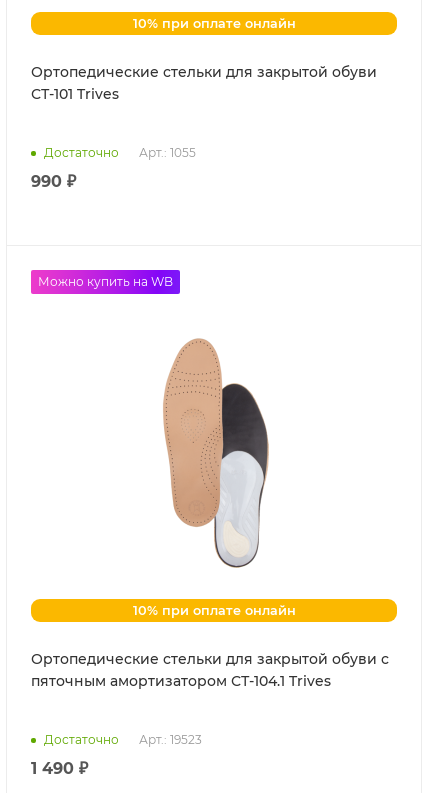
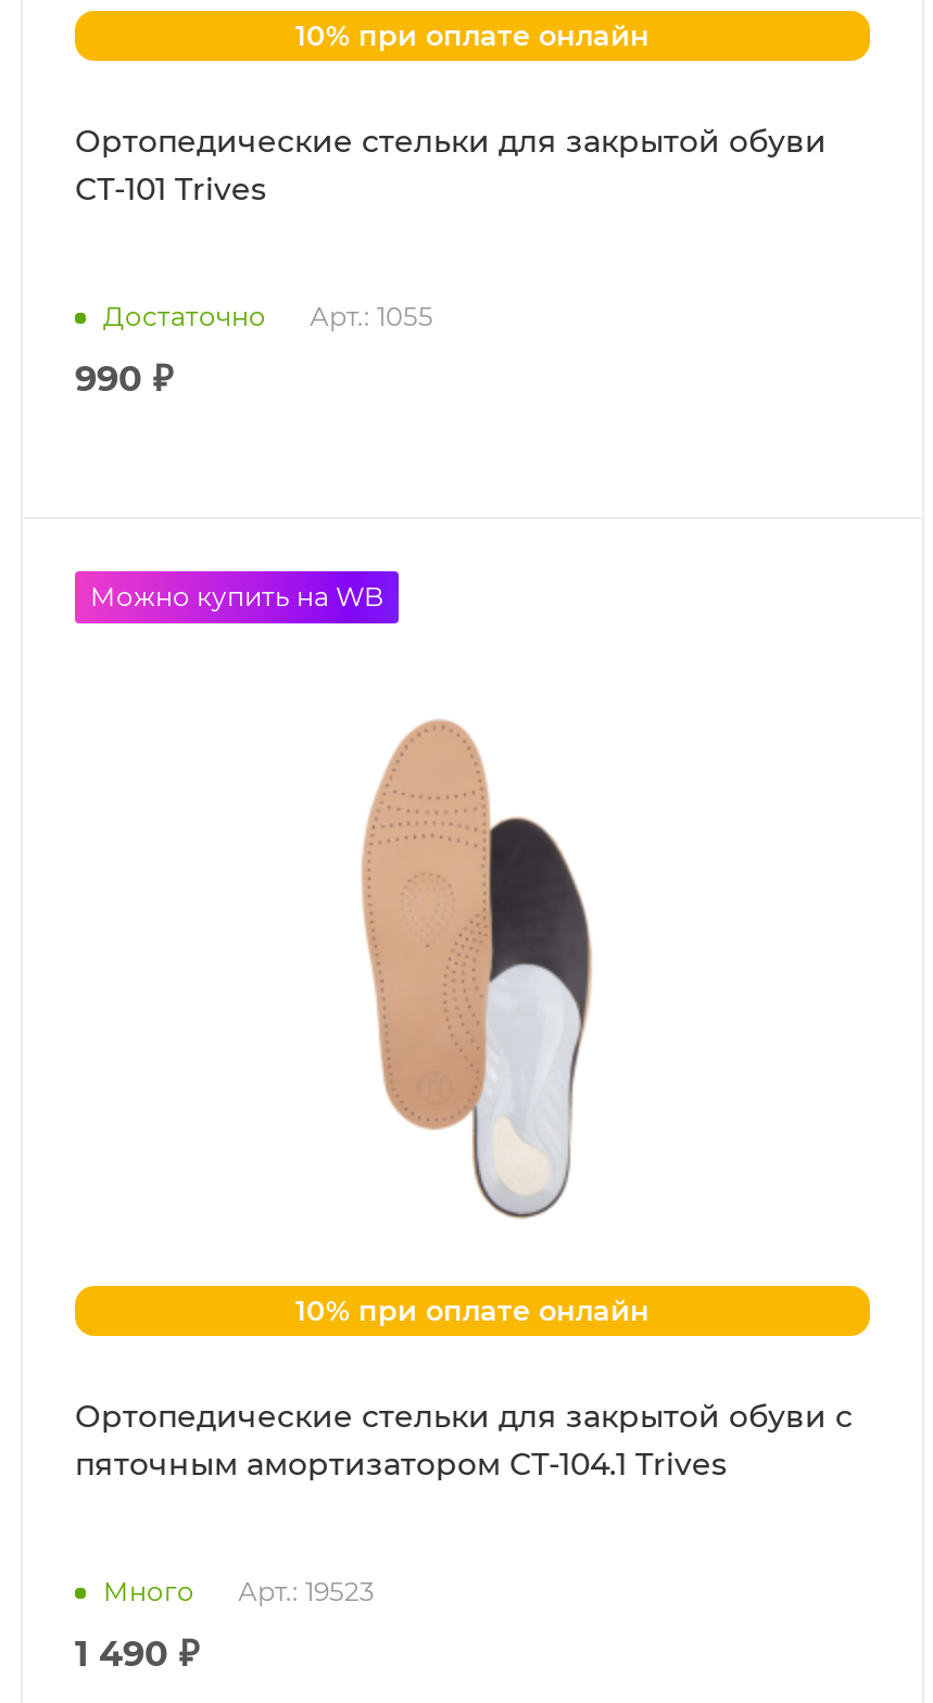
[44,732,119,747] Достаточно -> [103,1575,194,1607] Много

